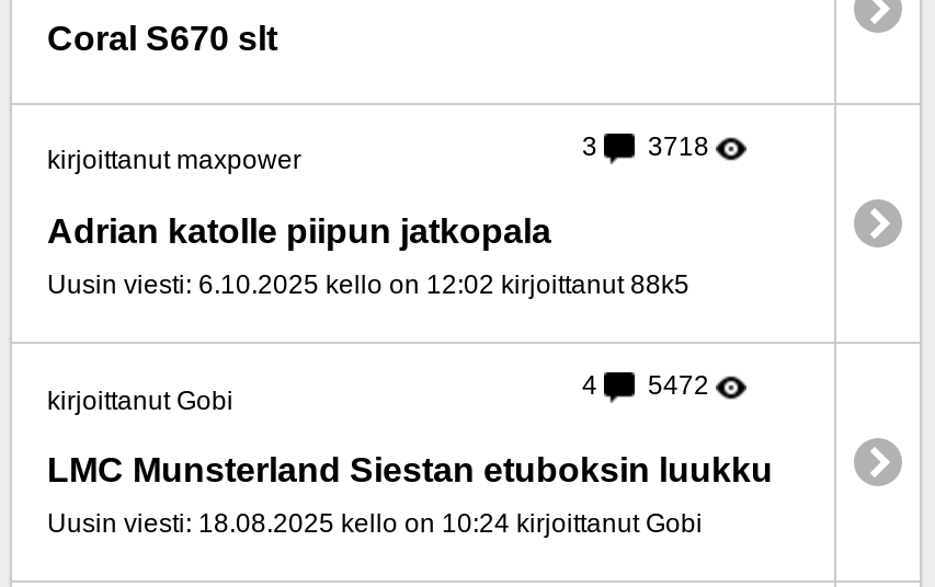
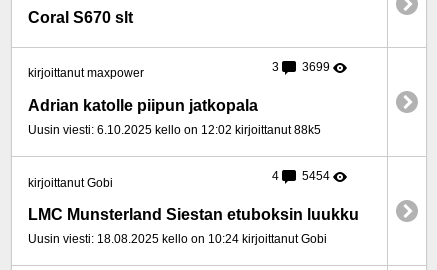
[582,131,716,162] 3 3718 -> [272,60,333,74] 3 3699
[582,370,716,401] 4 5472 -> [272,169,333,183] 4 5454

